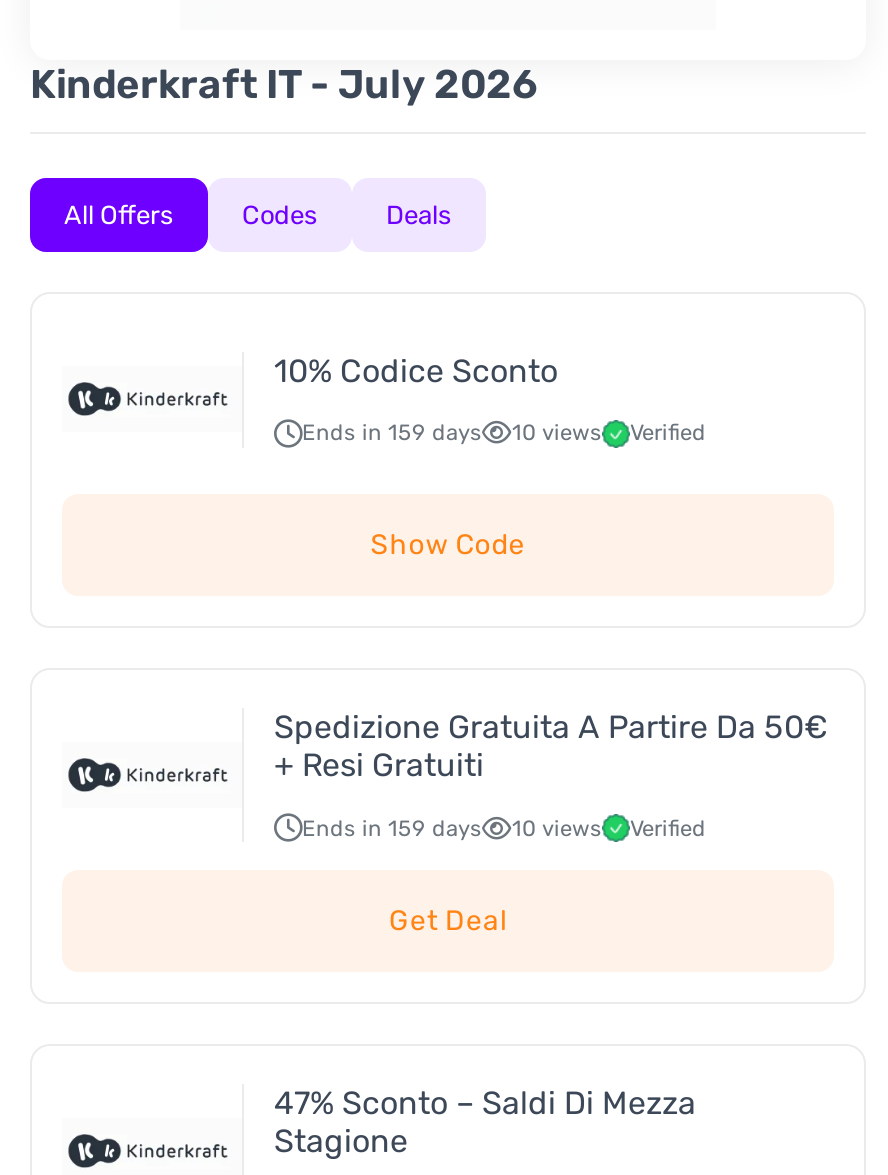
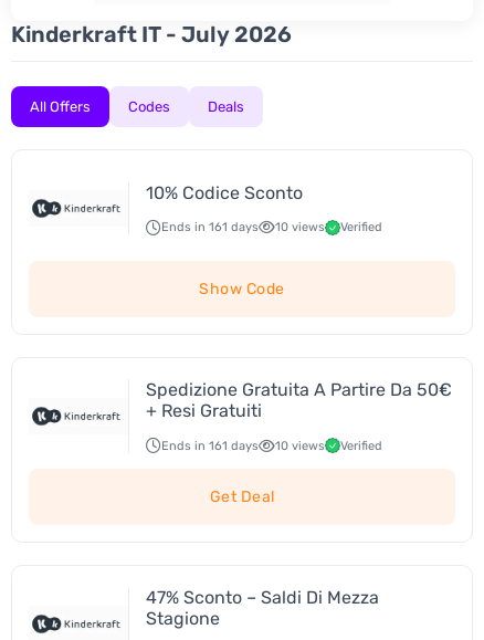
[302,420,706,446] Ends in 159 days 10 views Verified -> [161,220,382,234] Ends in 161 days 10 views Verified
[302,815,706,841] Ends in 159 days 10 views Verified -> [161,438,382,453] Ends in 161 days 10 views Verified

